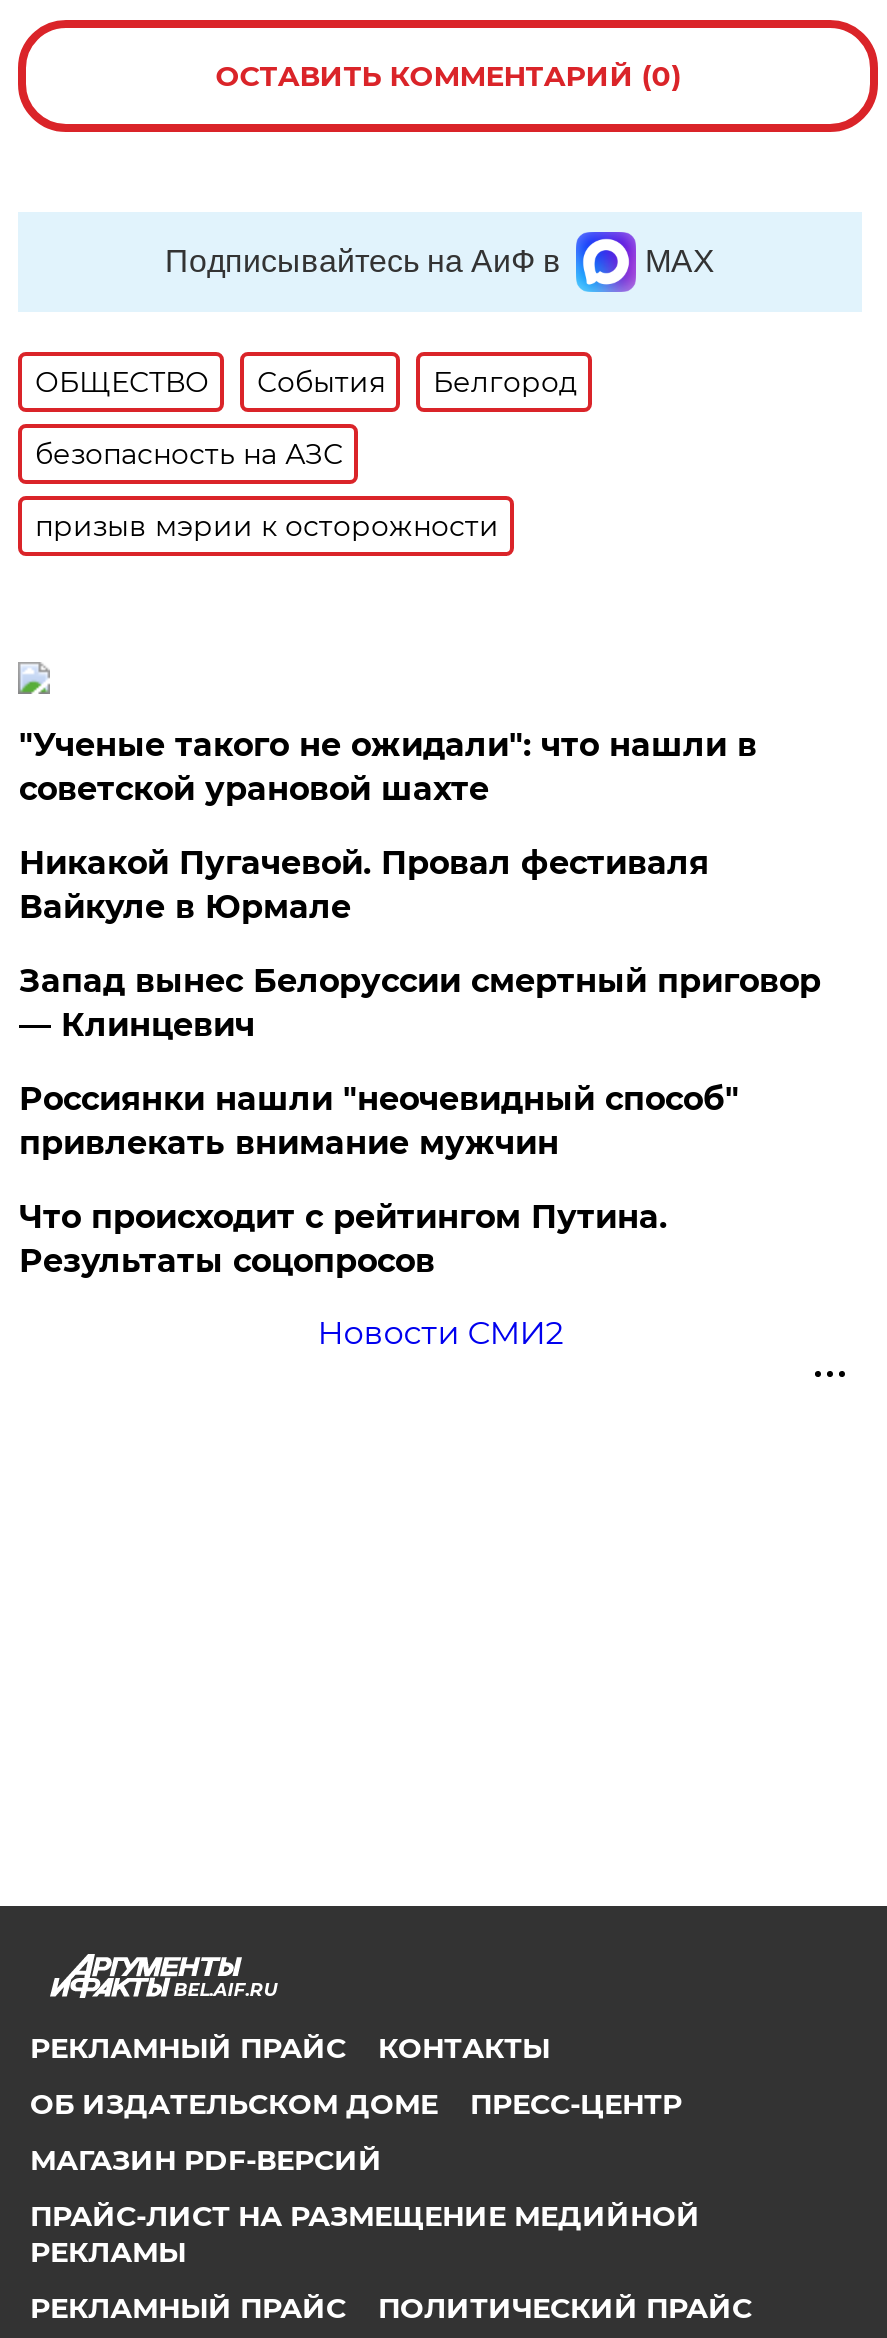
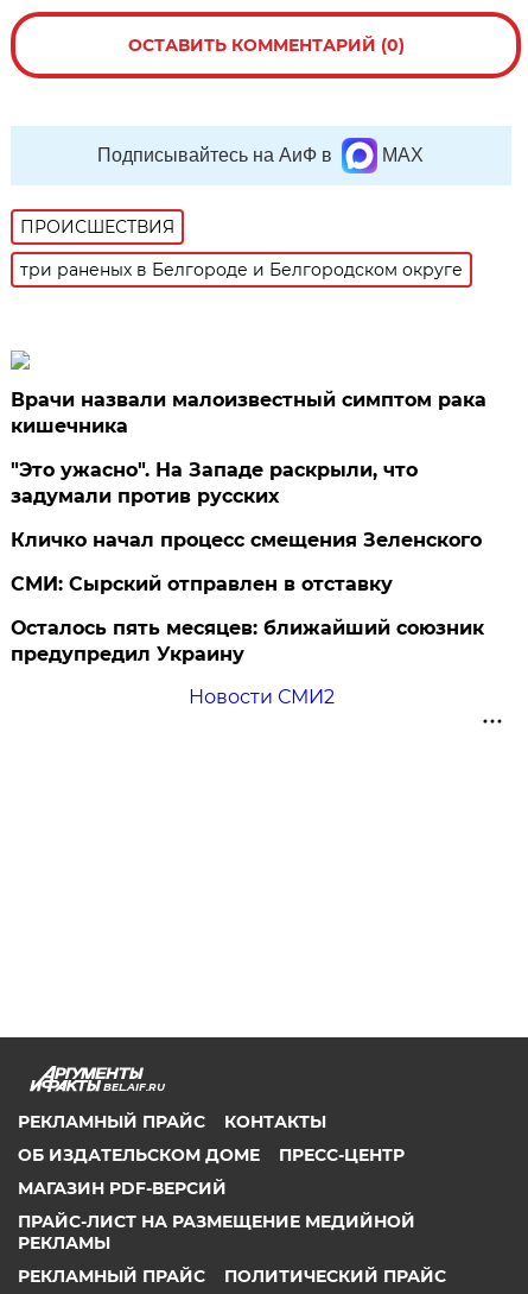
[35,364,577,544] ОБЩЕСТВО | События | Белгород | безопасность на АЗС | призыв мэрии к осторожности -> [21,216,463,280] ПРОИСШЕСТВИЯ | три раненых в Белгороде и Белгородском округе
[19,726,821,1280] "Ученые такого не ожидали": что нашли в | советской урановой шахте | Никакой Пугачевой. Провал фестиваля | Вайкуле в Юрмале | Запад вынес Белоруссии смертный приговор | — Клинцевич | Россиянки нашли "неочевидный способ" | привлекать внимание мужчин | Что происходит с рейтингом Путина. | Результаты соцопросов -> [11,389,487,665] Врачи назвали малоизвестный симптом рака | кишечника | "Это ужасно". На Западе раскрыли, что | задумали против русских | Кличко начал процесс смещения Зеленского | СМИ: Сырский отправлен в отставку | Осталось пять месяцев: ближайший союзник | предупредил Украину

